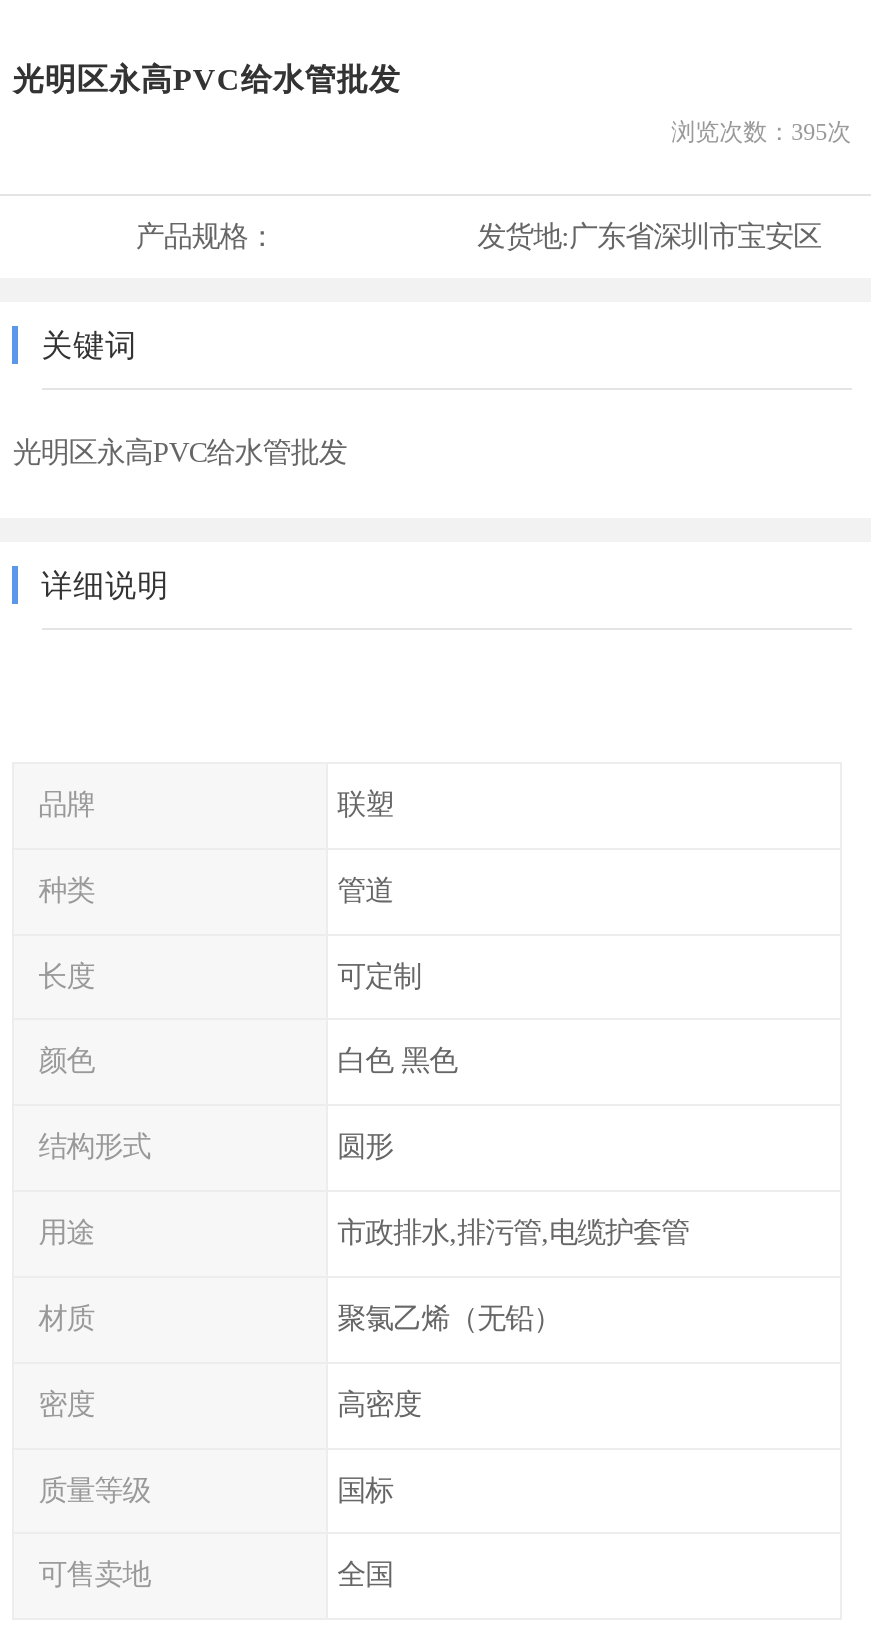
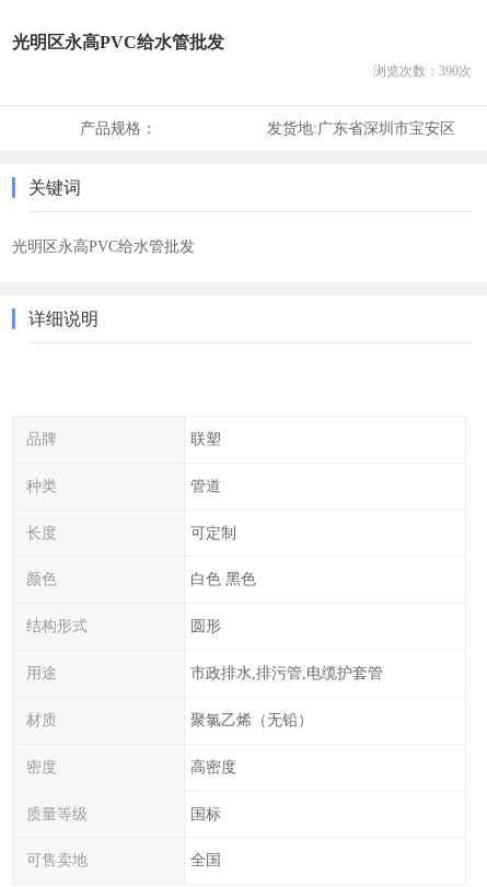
[671,118,851,146] 浏览次数：395次 -> [373,64,471,79] 浏览次数：390次

